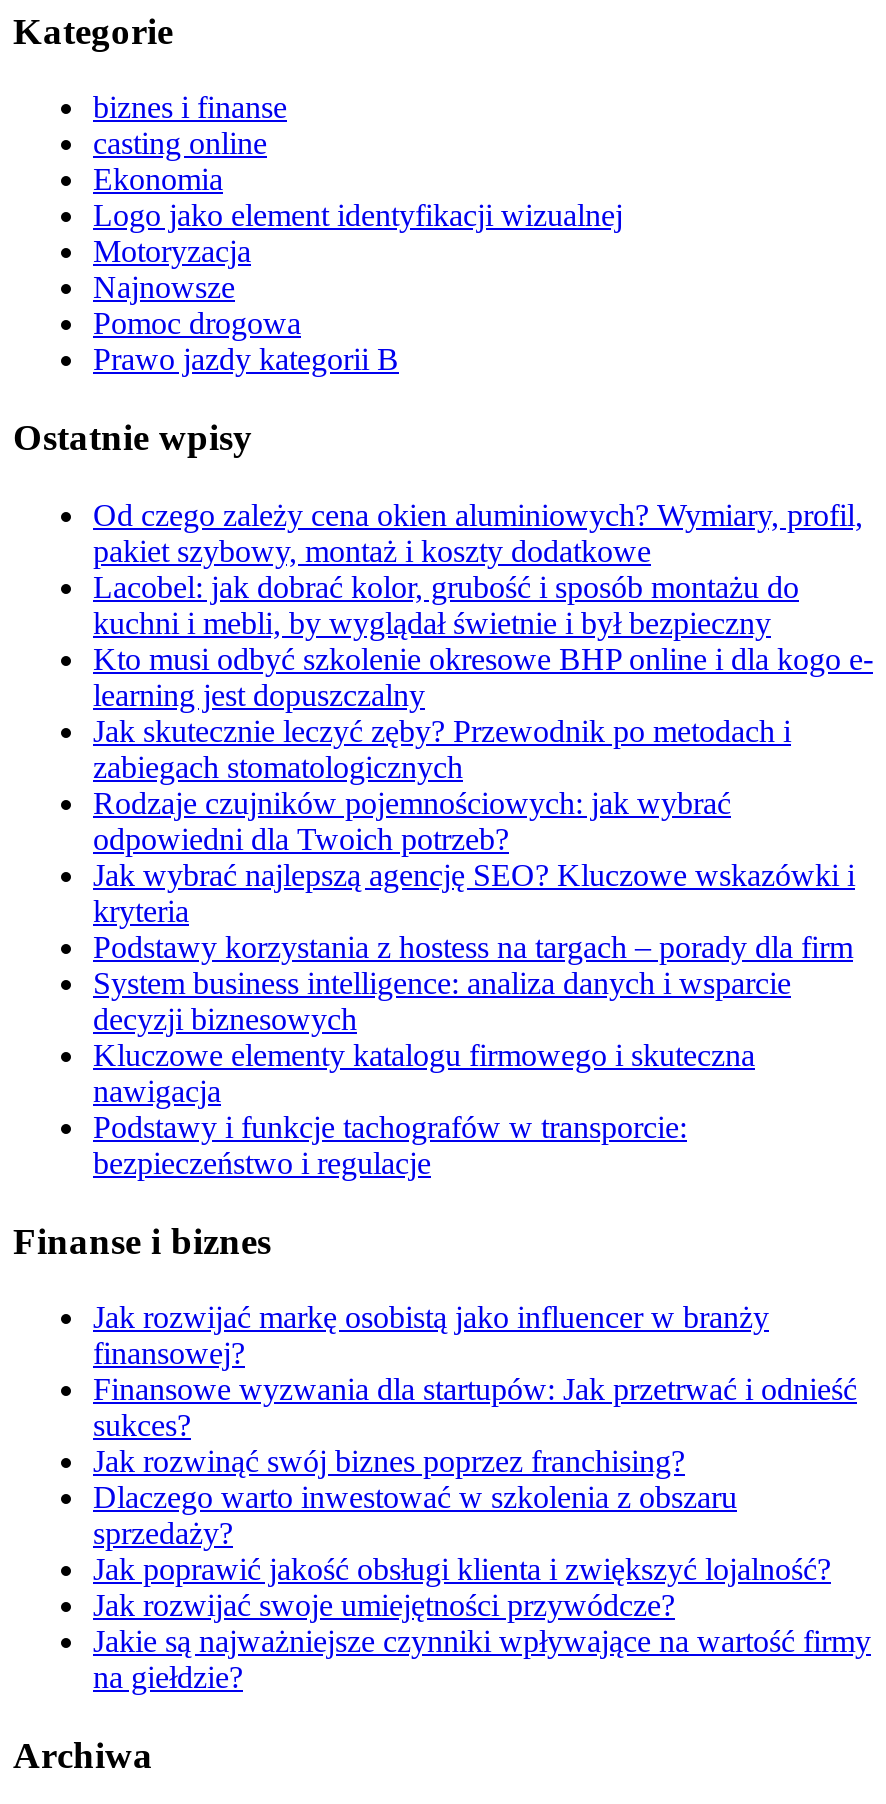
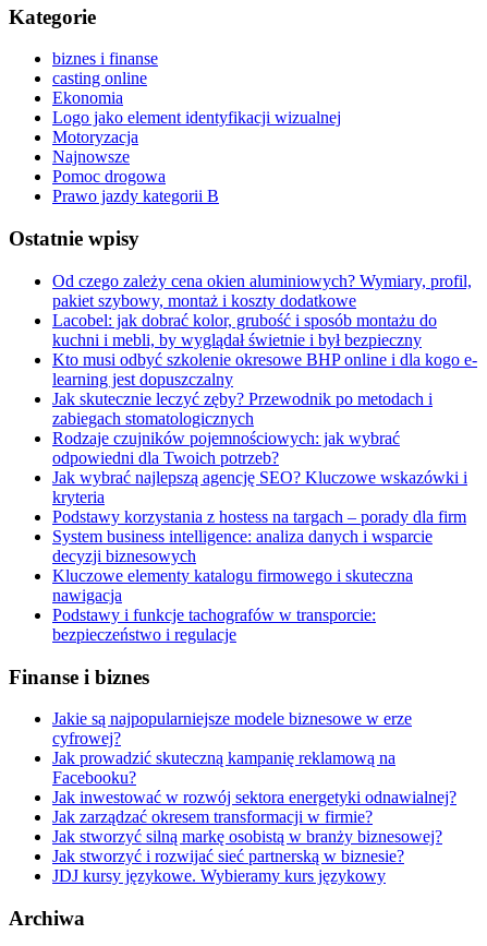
[93,1300,871,1694] Jak rozwijać markę osobistą jako influencer w branży | finansowej? | Finansowe wyzwania dla startupów: Jak przetrwać i odnieść | sukces? | Jak rozwinąć swój biznes poprzez franchising? | Dlaczego warto inwestować w szkolenia z obszaru | sprzedaży? | Jak poprawić jakość obsługi klienta i zwiększyć lojalność? | Jak rozwijać swoje umiejętności przywódcze? | Jakie są najważniejsze czynniki wpływające na wartość firmy | na giełdzie? -> [52,709,456,885] Jakie są najpopularniejsze modele biznesowe w erze | cyfrowej? | Jak prowadzić skuteczną kampanię reklamową na | Facebooku? | Jak inwestować w rozwój sektora energetyki odnawialnej? | Jak zarządzać okresem transformacji w firmie? | Jak stworzyć silną markę osobistą w branży biznesowej? | Jak stworzyć i rozwijać sieć partnerską w biznesie? | JDJ kursy językowe. Wybieramy kurs językowy

